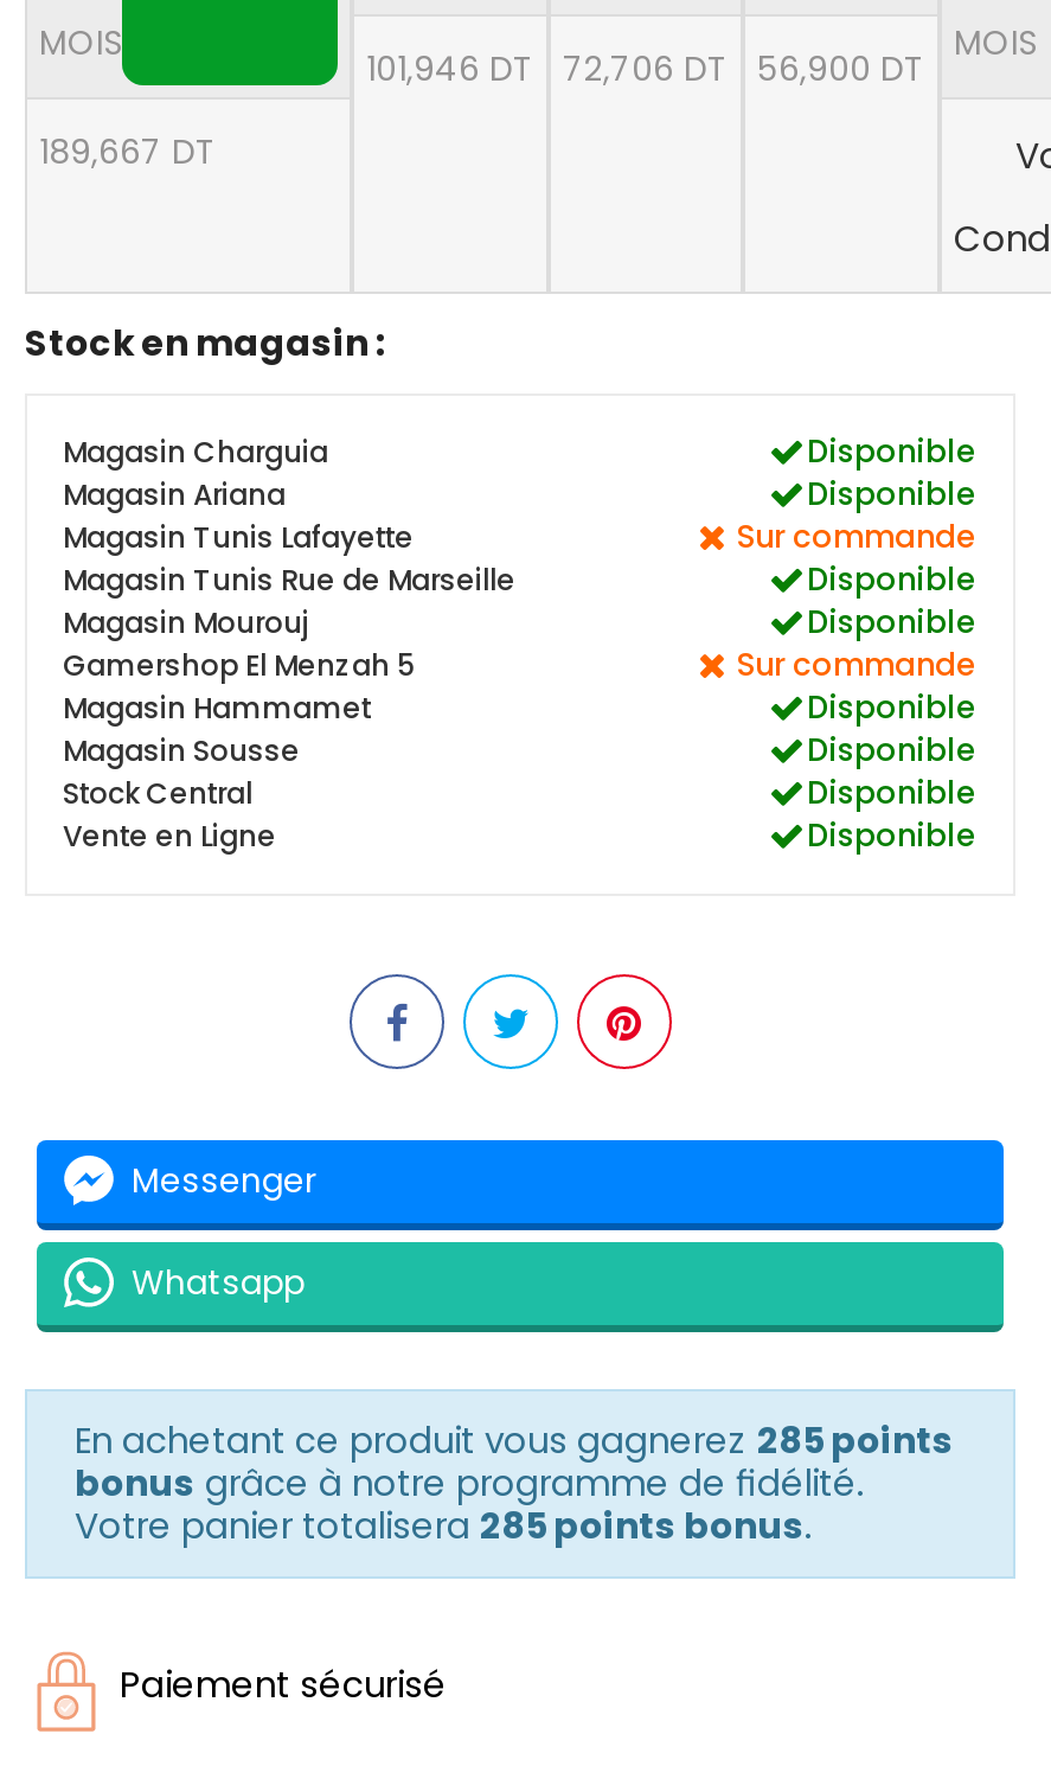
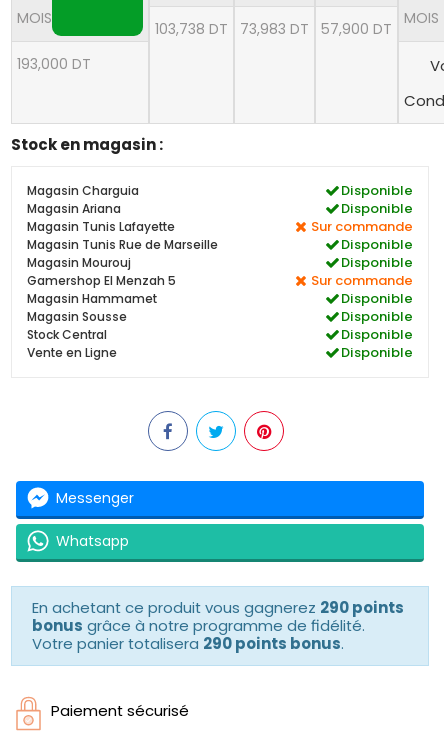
[366,45,534,92] 101,946 DT -> [155,19,228,39] 103,738 DT
[563,45,729,92] 72,706 DT -> [240,19,309,39] 73,983 DT
[757,45,925,92] 56,900 DT -> [321,19,392,39] 57,900 DT
[39,128,217,175] 189,667 DT -> [17,54,91,74] 193,000 DT
[75,1415,954,1464] En achetant ce produit vous gagnerez 285 points -> [32,597,404,618] En achetant ce produit vous gagnerez 290 points
[75,1500,812,1550] Votre panier totalisera 285 points bonus. -> [32,633,344,654] Votre panier totalisera 290 points bonus.

